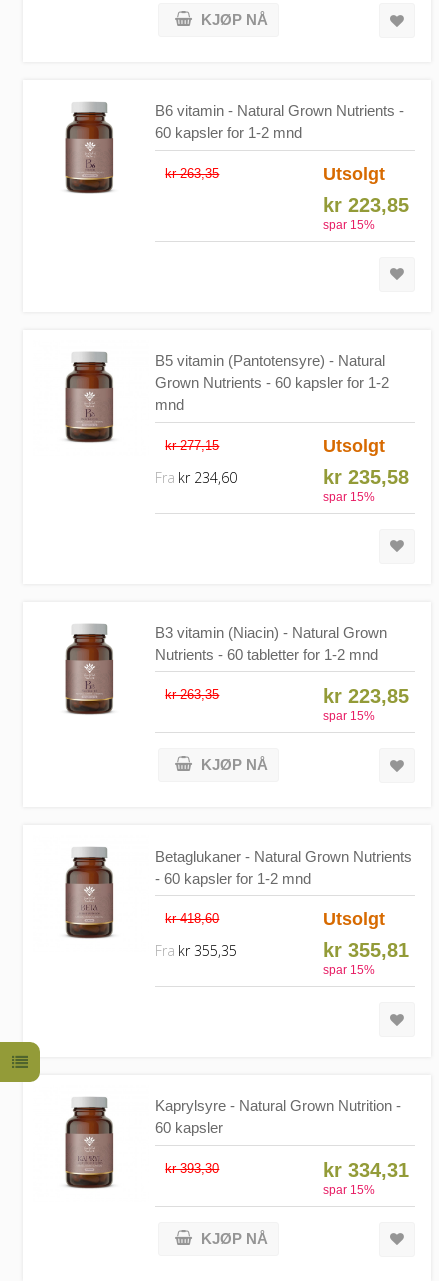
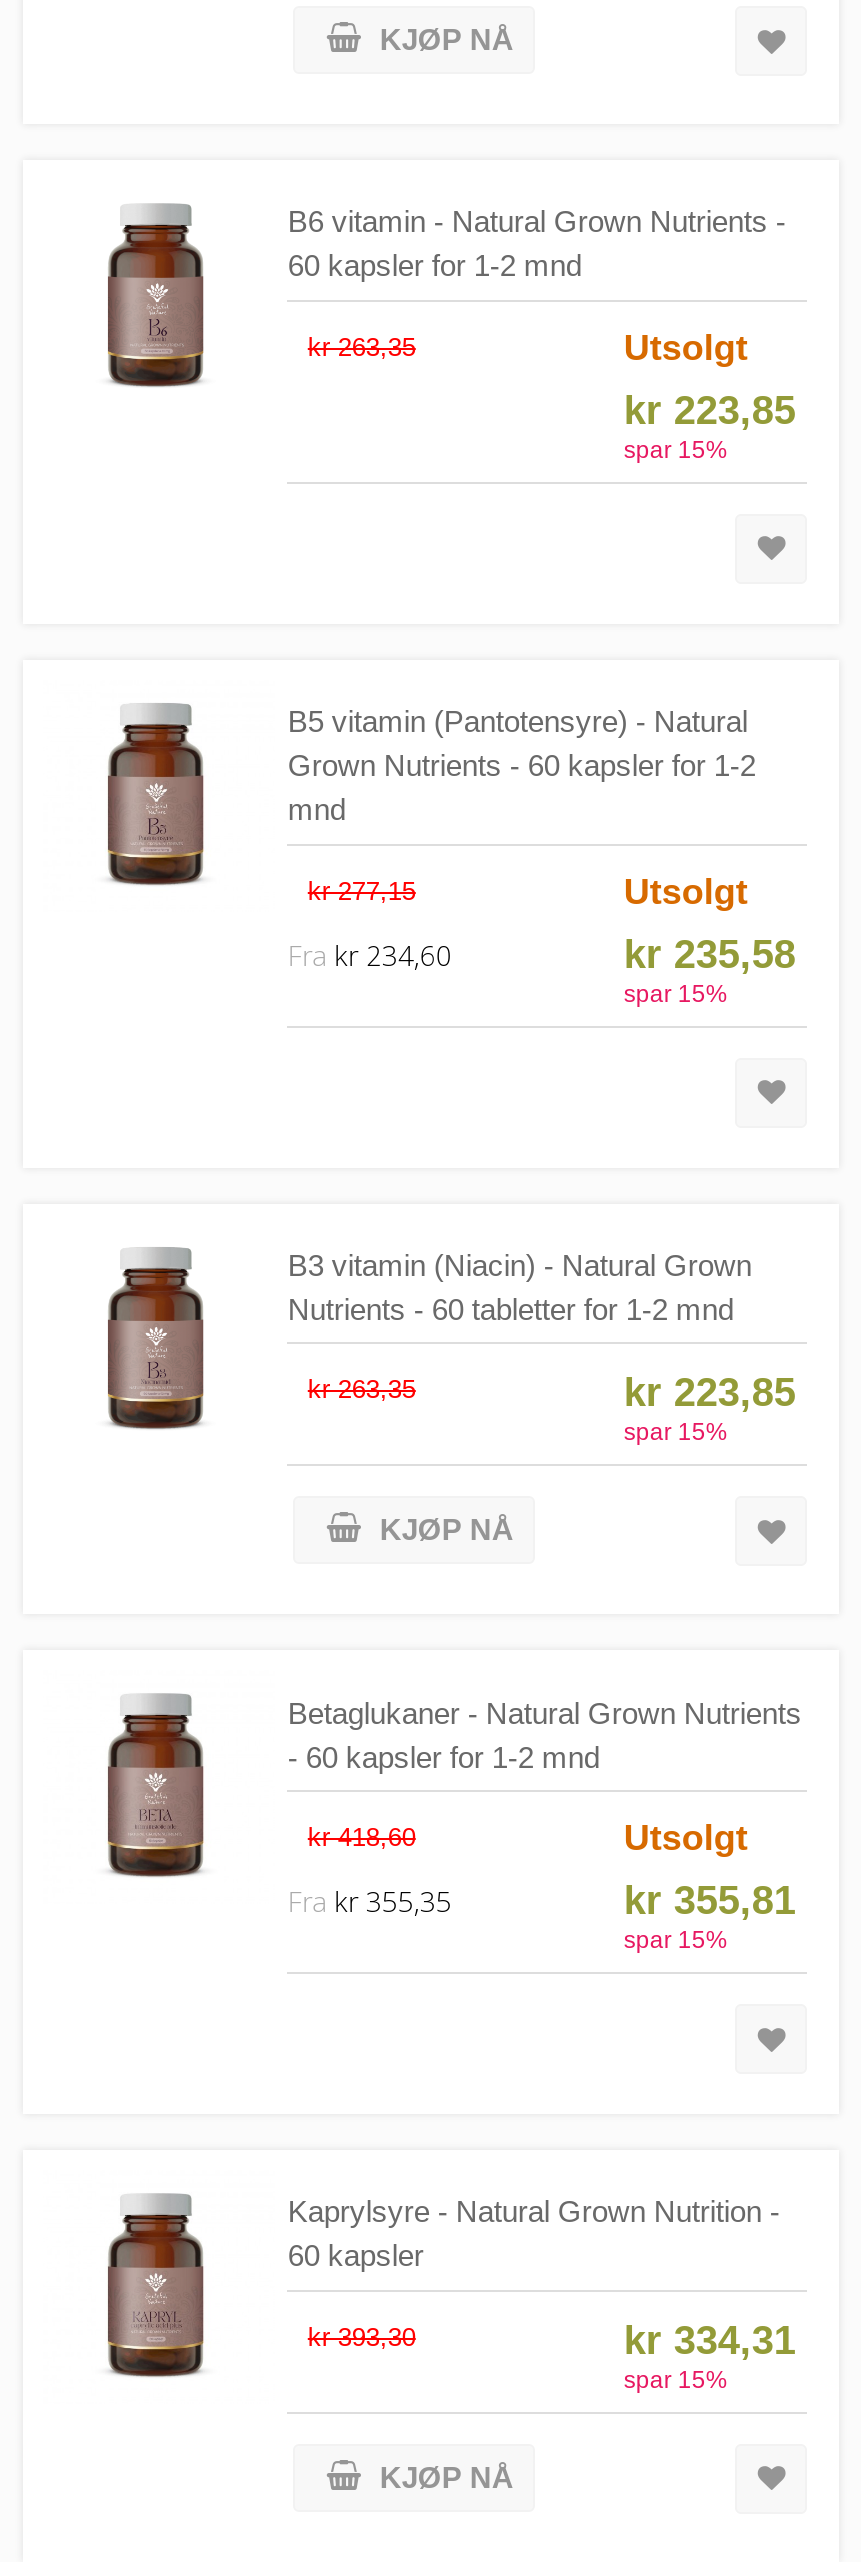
[3,1041,41,1083] [image] -> none

